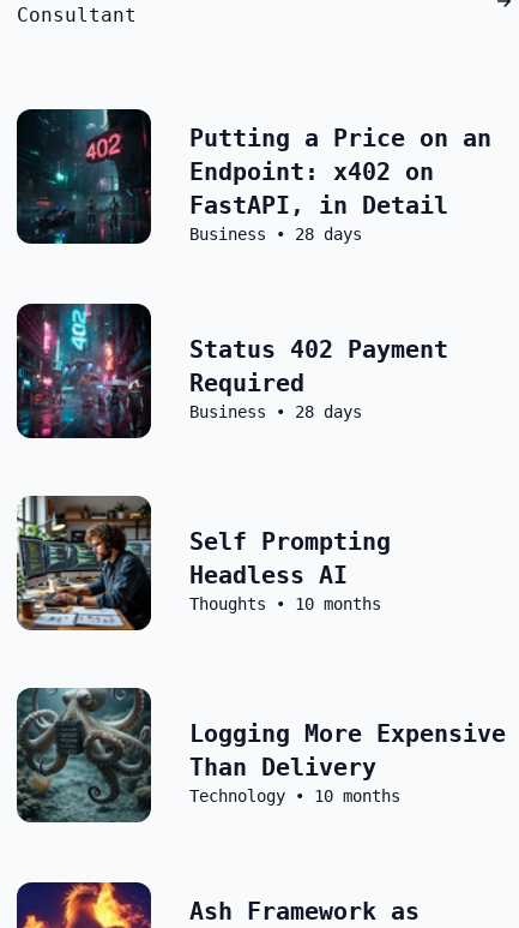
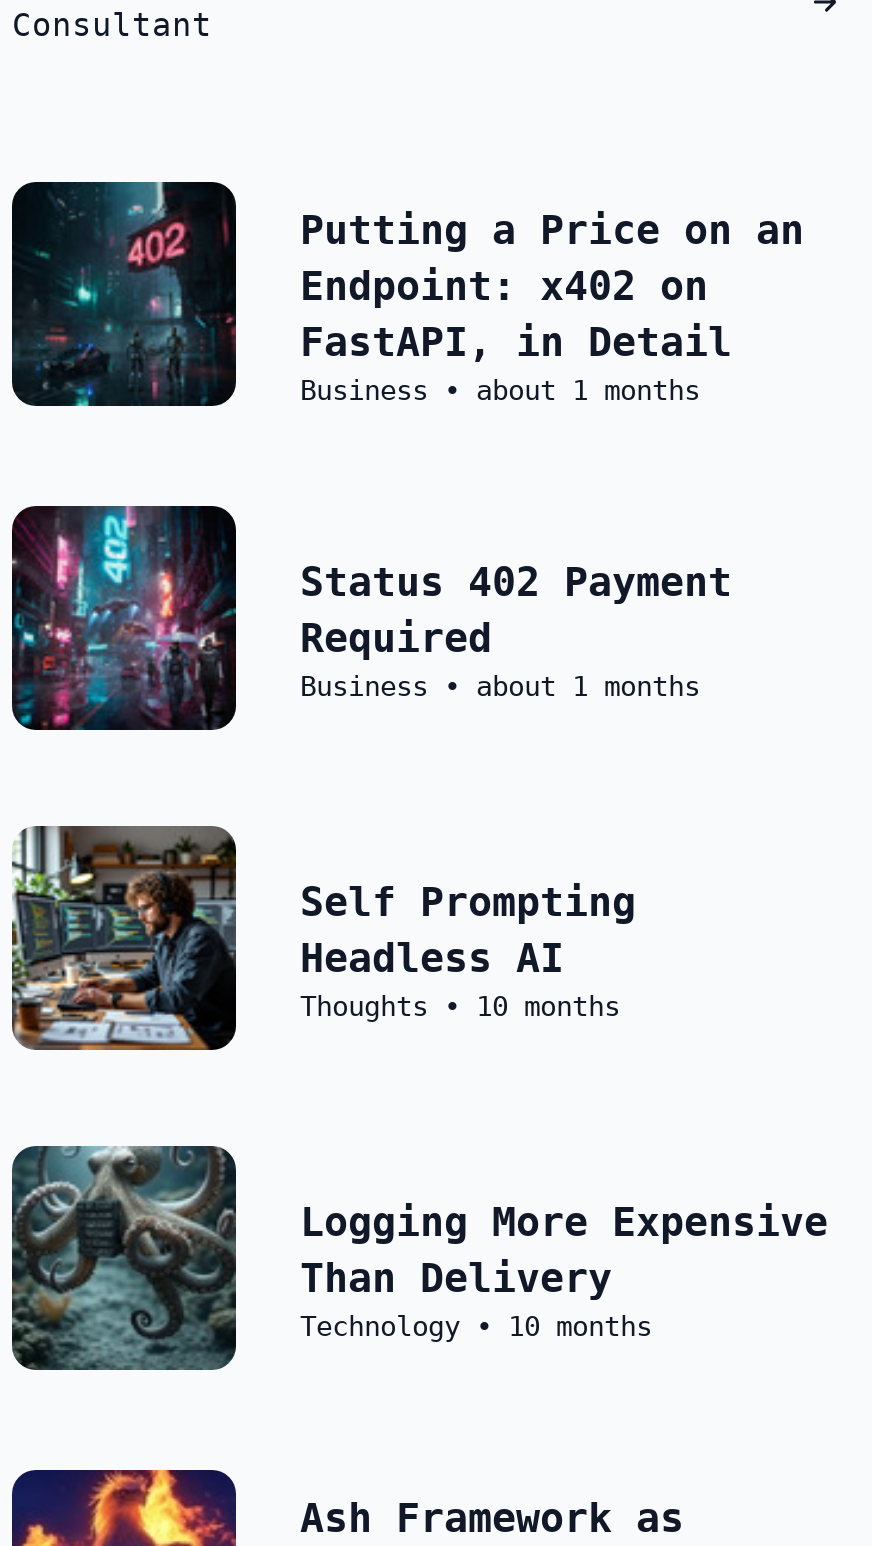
[189,225,362,244] Business • 28 days -> [300,374,700,406] Business • about 1 months
[189,402,362,422] Business • 28 days -> [300,670,700,702] Business • about 1 months

